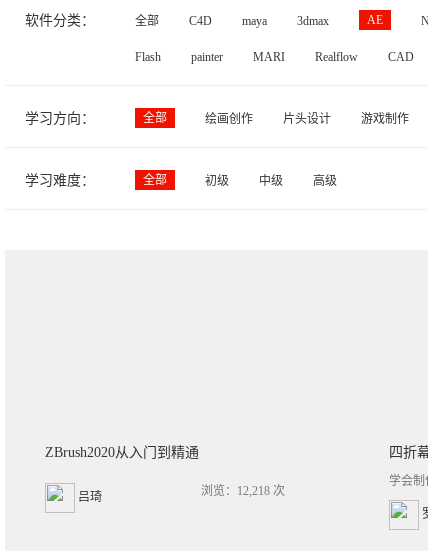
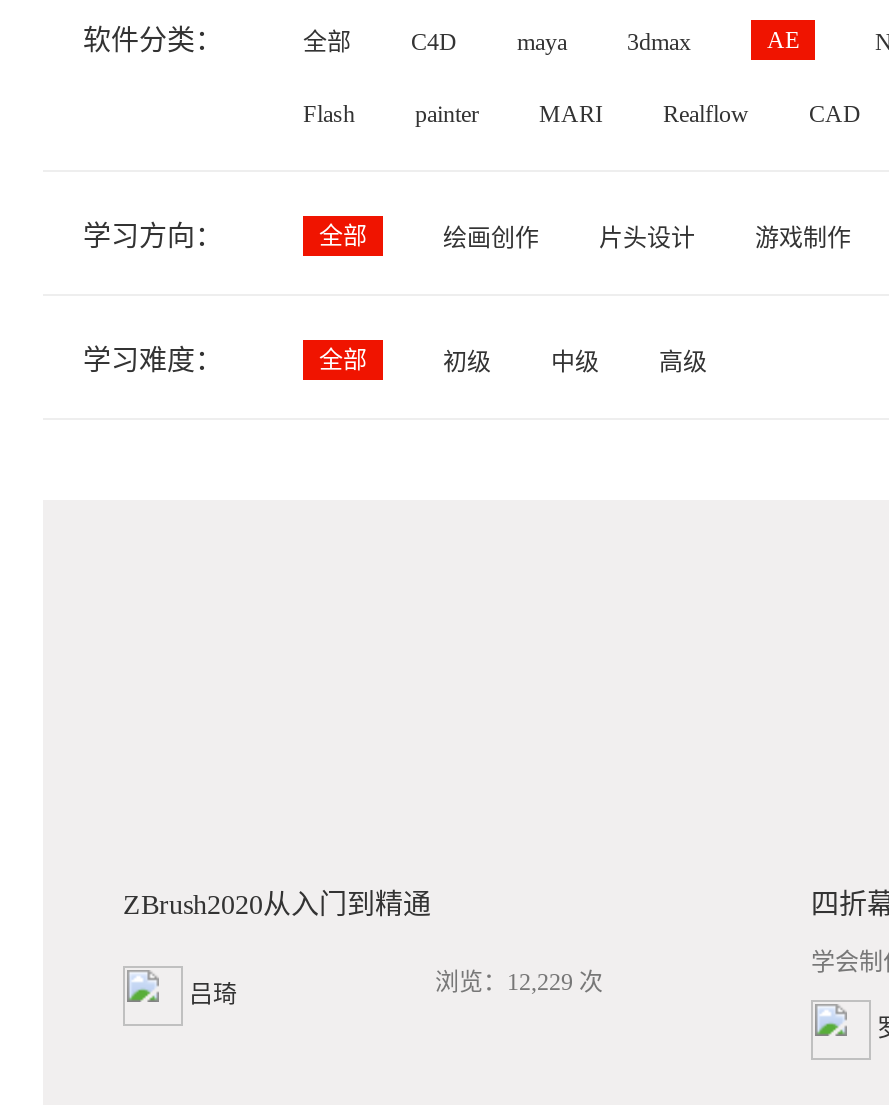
[201,484,285,498] 浏览：12,218 次 -> [435,968,603,996] 浏览：12,229 次

